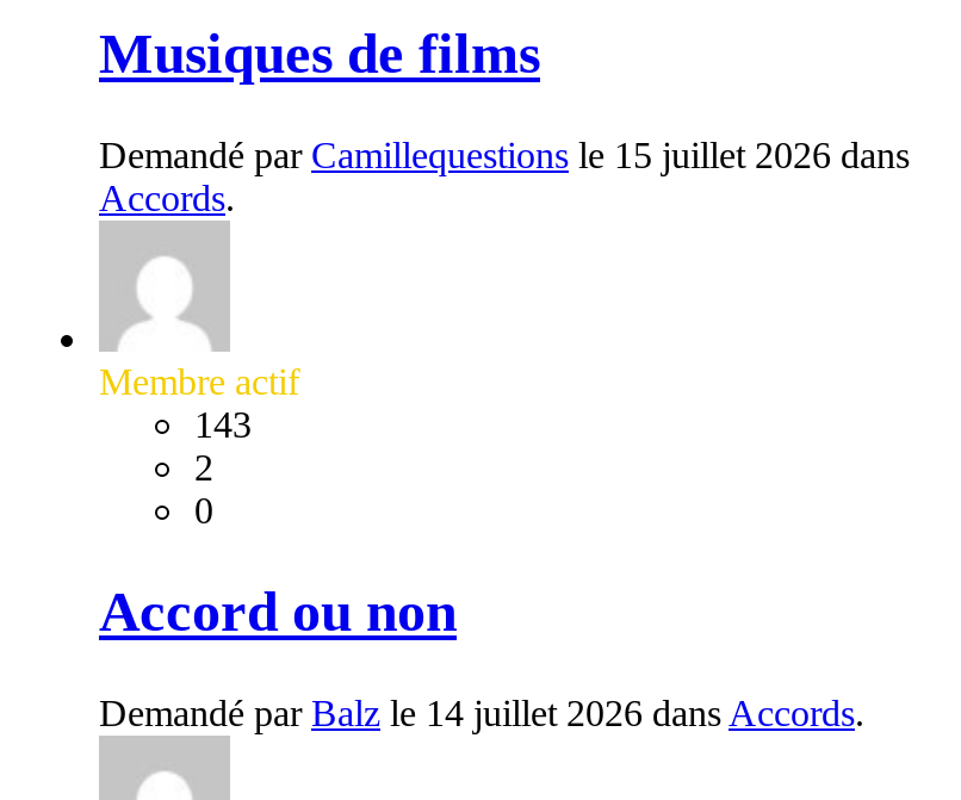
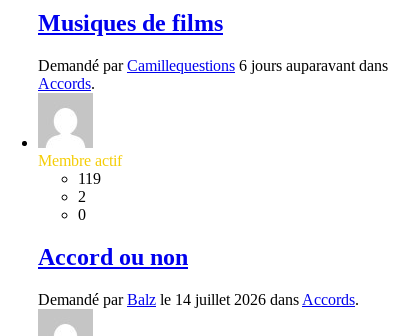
[99,134,910,175] Demandé par Camillequestions le 15 juillet 2026 dans -> [38,57,388,74] Demandé par Camillequestions 6 jours auparavant dans
[194,404,252,444] 143 -> [78,170,101,187] 119

